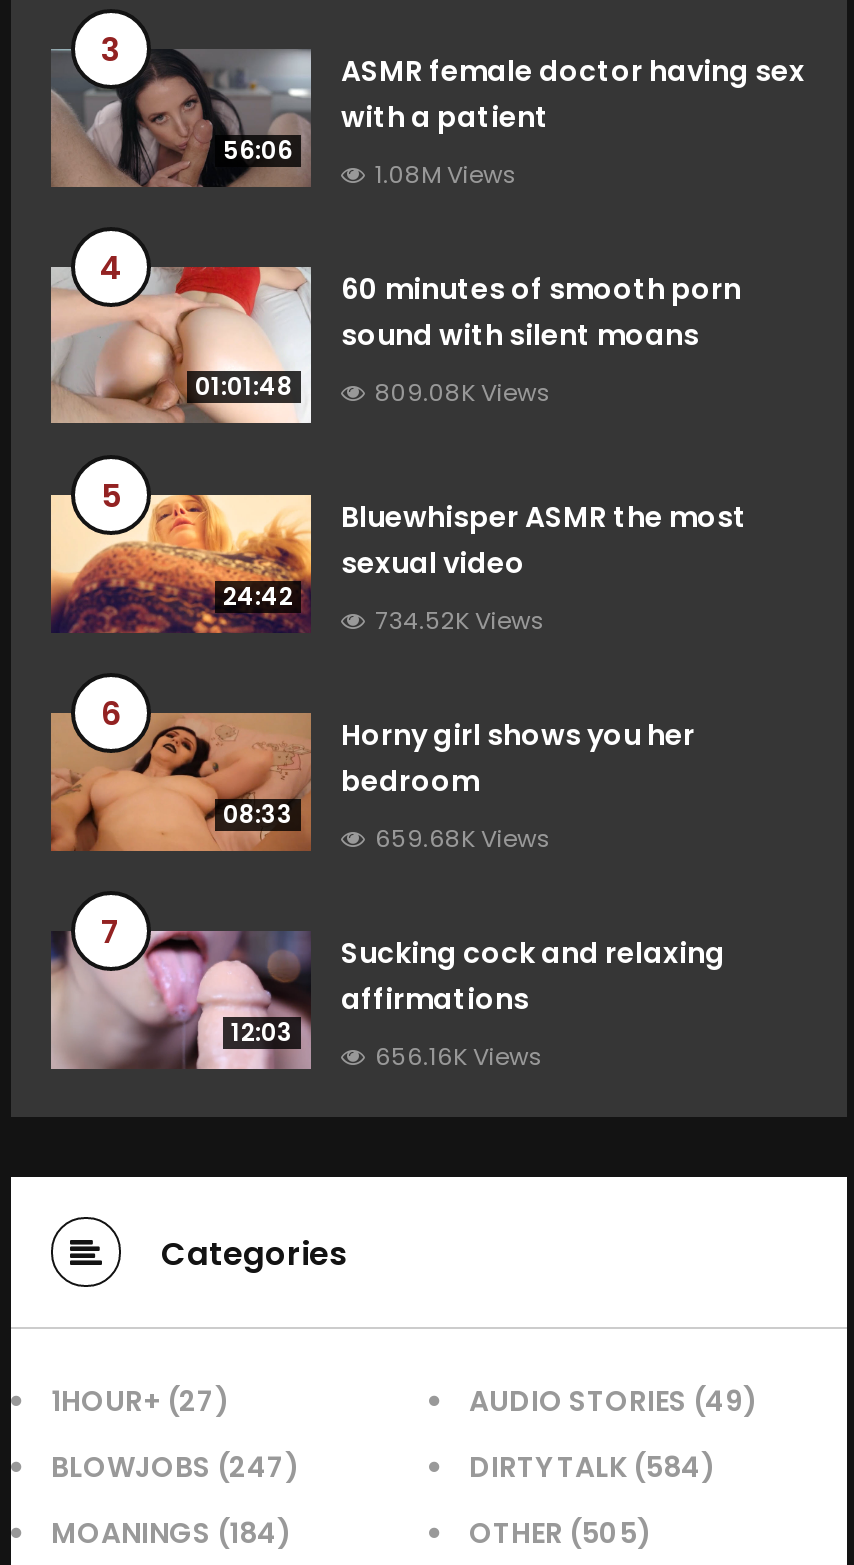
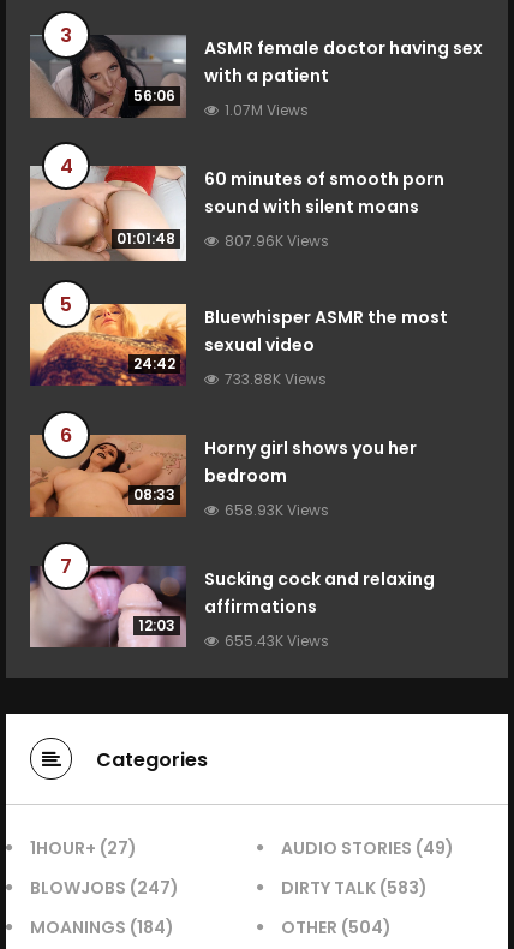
[375,157,517,191] 1.08M Views -> [225,100,309,121] 1.07M Views
[375,375,551,409] 809.08K Views -> [225,231,329,252] 807.96K Views
[375,603,545,637] 734.52K Views -> [225,368,327,389] 733.88K Views
[375,821,551,855] 659.68K Views -> [225,499,329,520] 658.93K Views
[375,1039,543,1073] 656.16K Views -> [225,630,329,651] 655.43K Views
[469,1447,715,1487] DIRTY TALK (584) -> [281,875,428,899] DIRTY TALK (583)
[469,1513,651,1553] OTHER (505) -> [281,915,392,939] OTHER (504)

